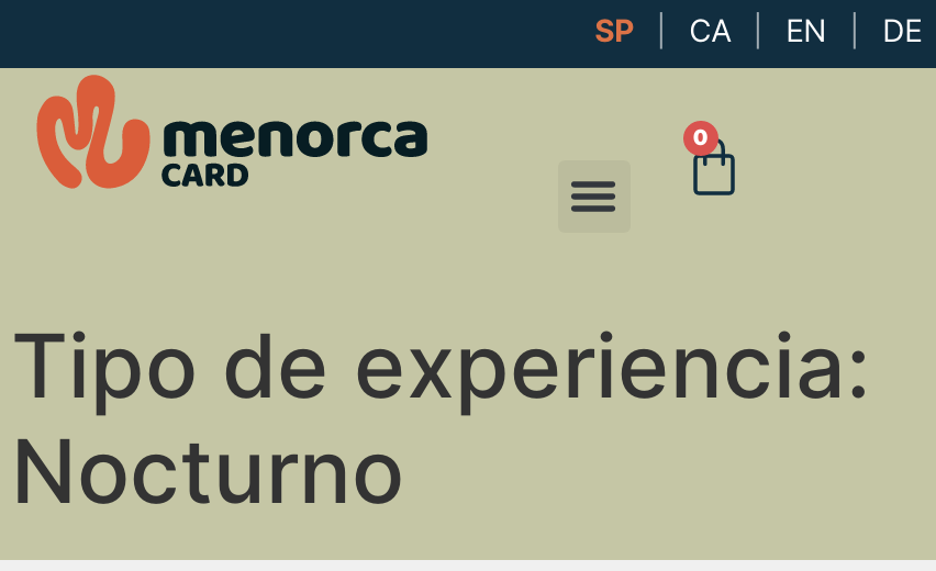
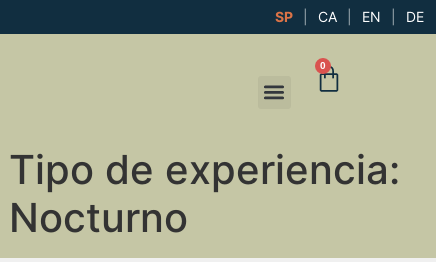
[35,75,431,189] [image] -> none

